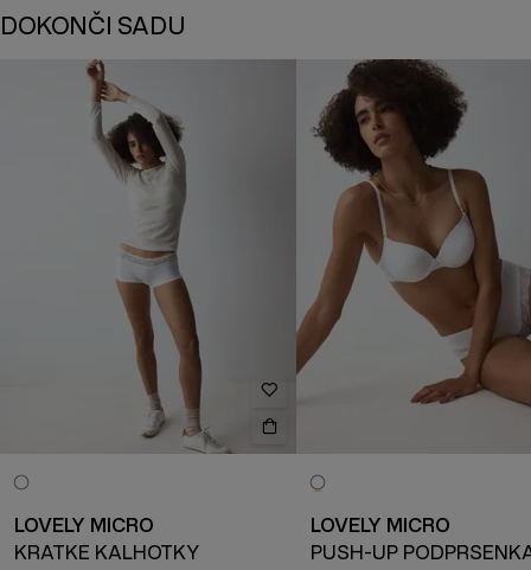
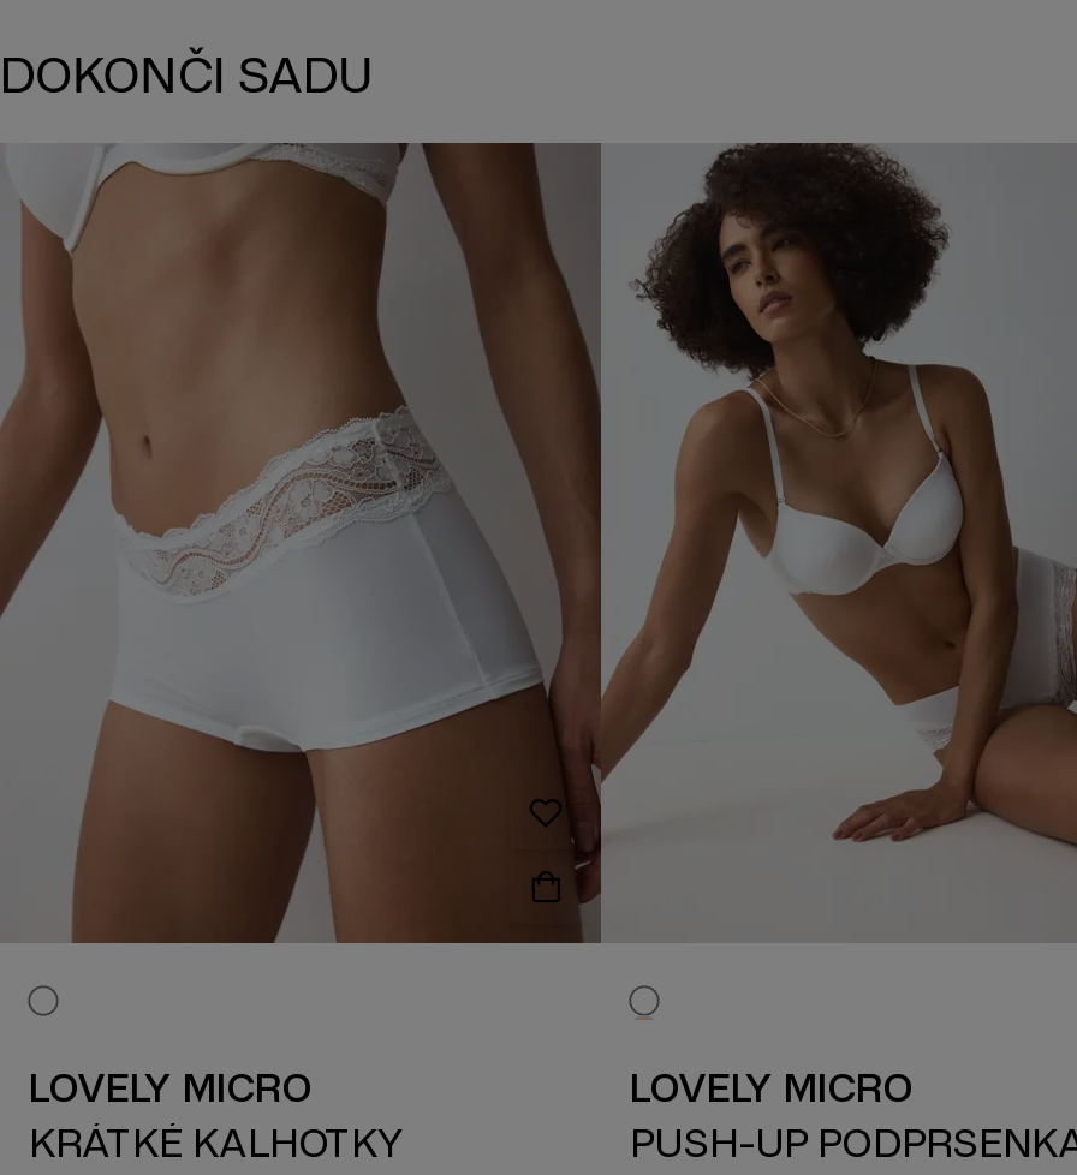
[4,59,298,454] [image] -> [7,141,603,946] [image]

